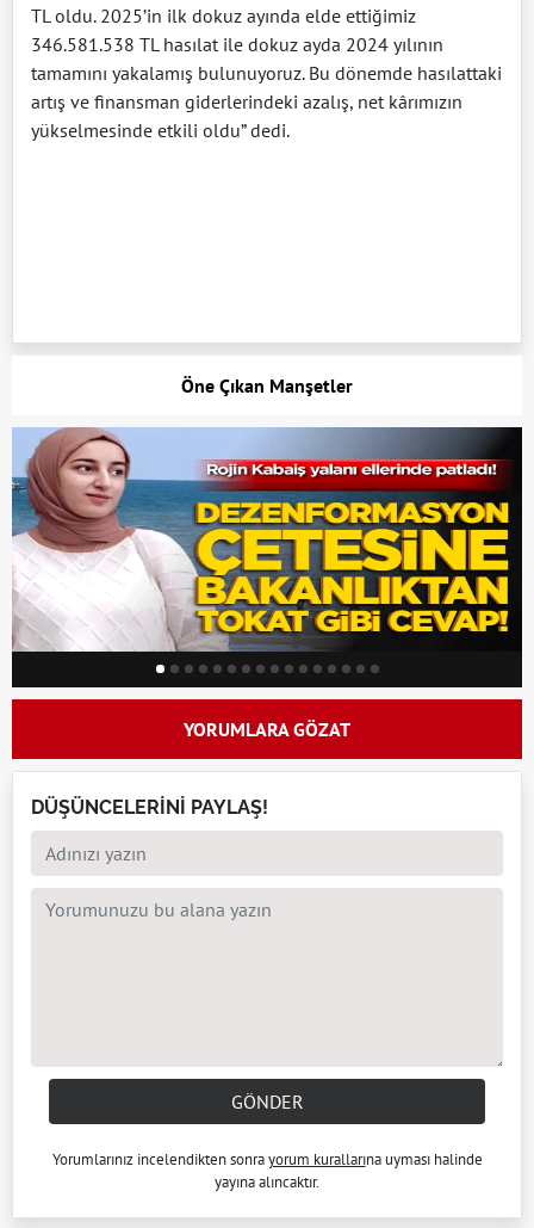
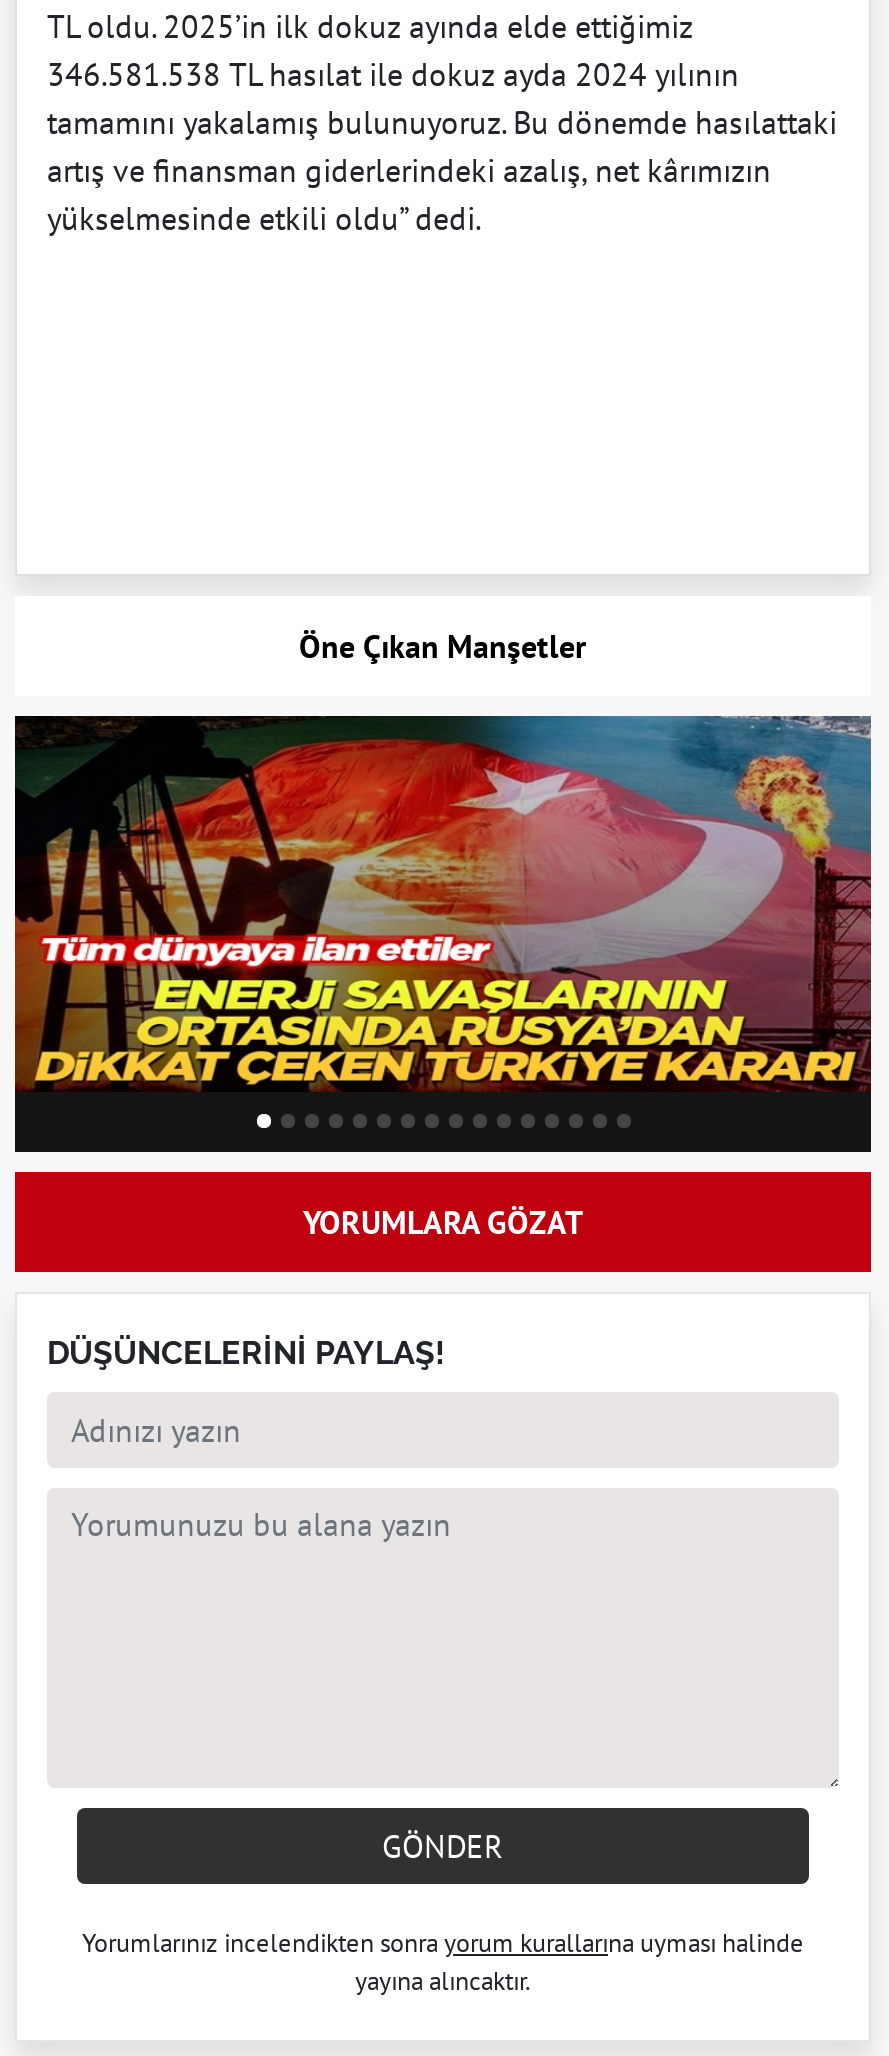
[11,427,523,653] [image] -> [13,714,873,1092] [image]

